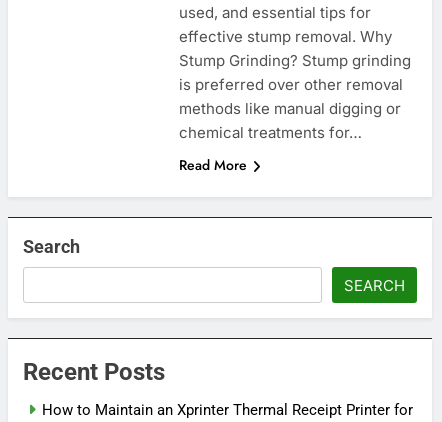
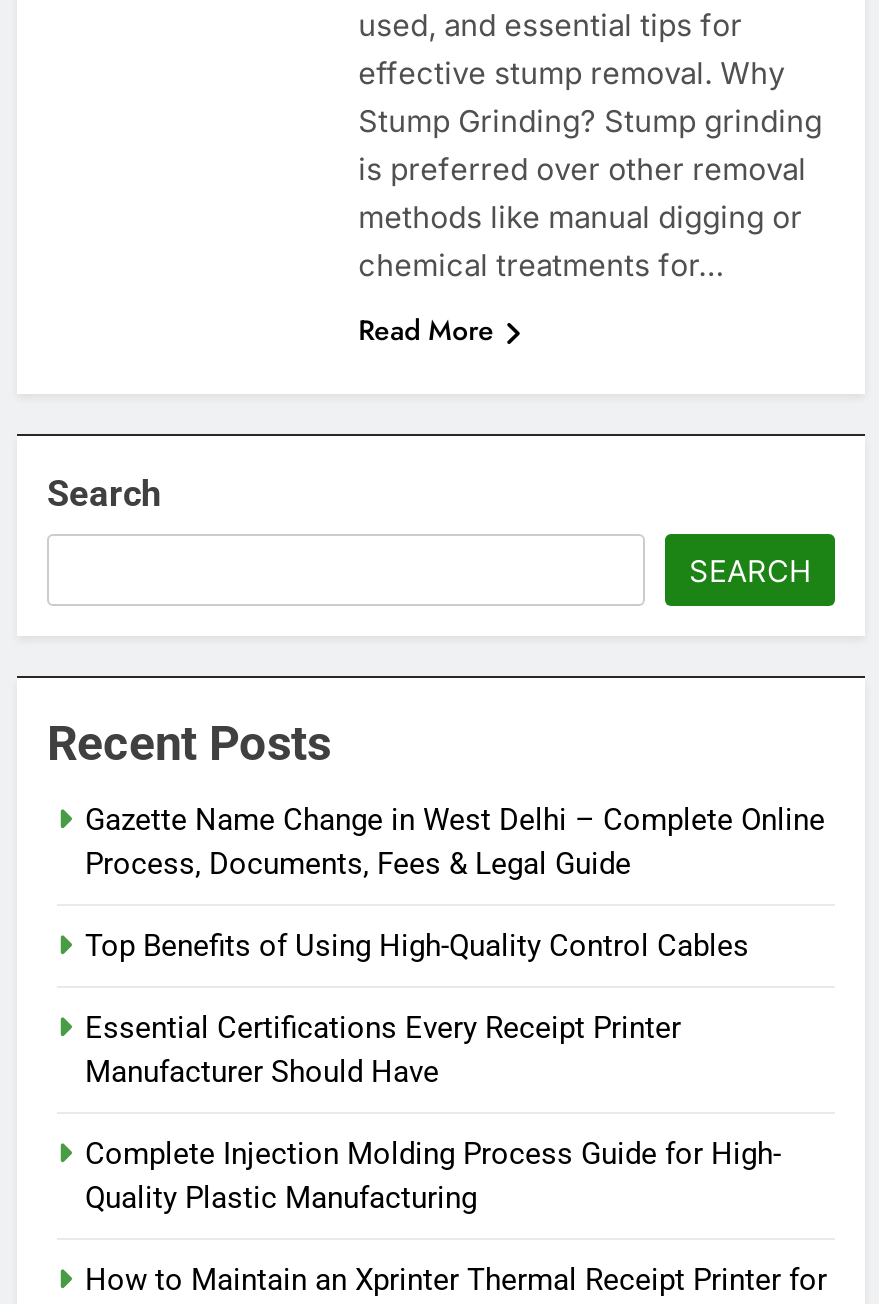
none -> [85,803,825,1217] Gazette Name Change in West Delhi – Complete Online | Process, Documents, Fees & Legal Guide | Top Benefits of Using High-Quality Control Cables | Essential Certifications Every Receipt Printer | Manufacturer Should Have | Complete Injection Molding Process Guide for High- | Quality Plastic Manufacturing

